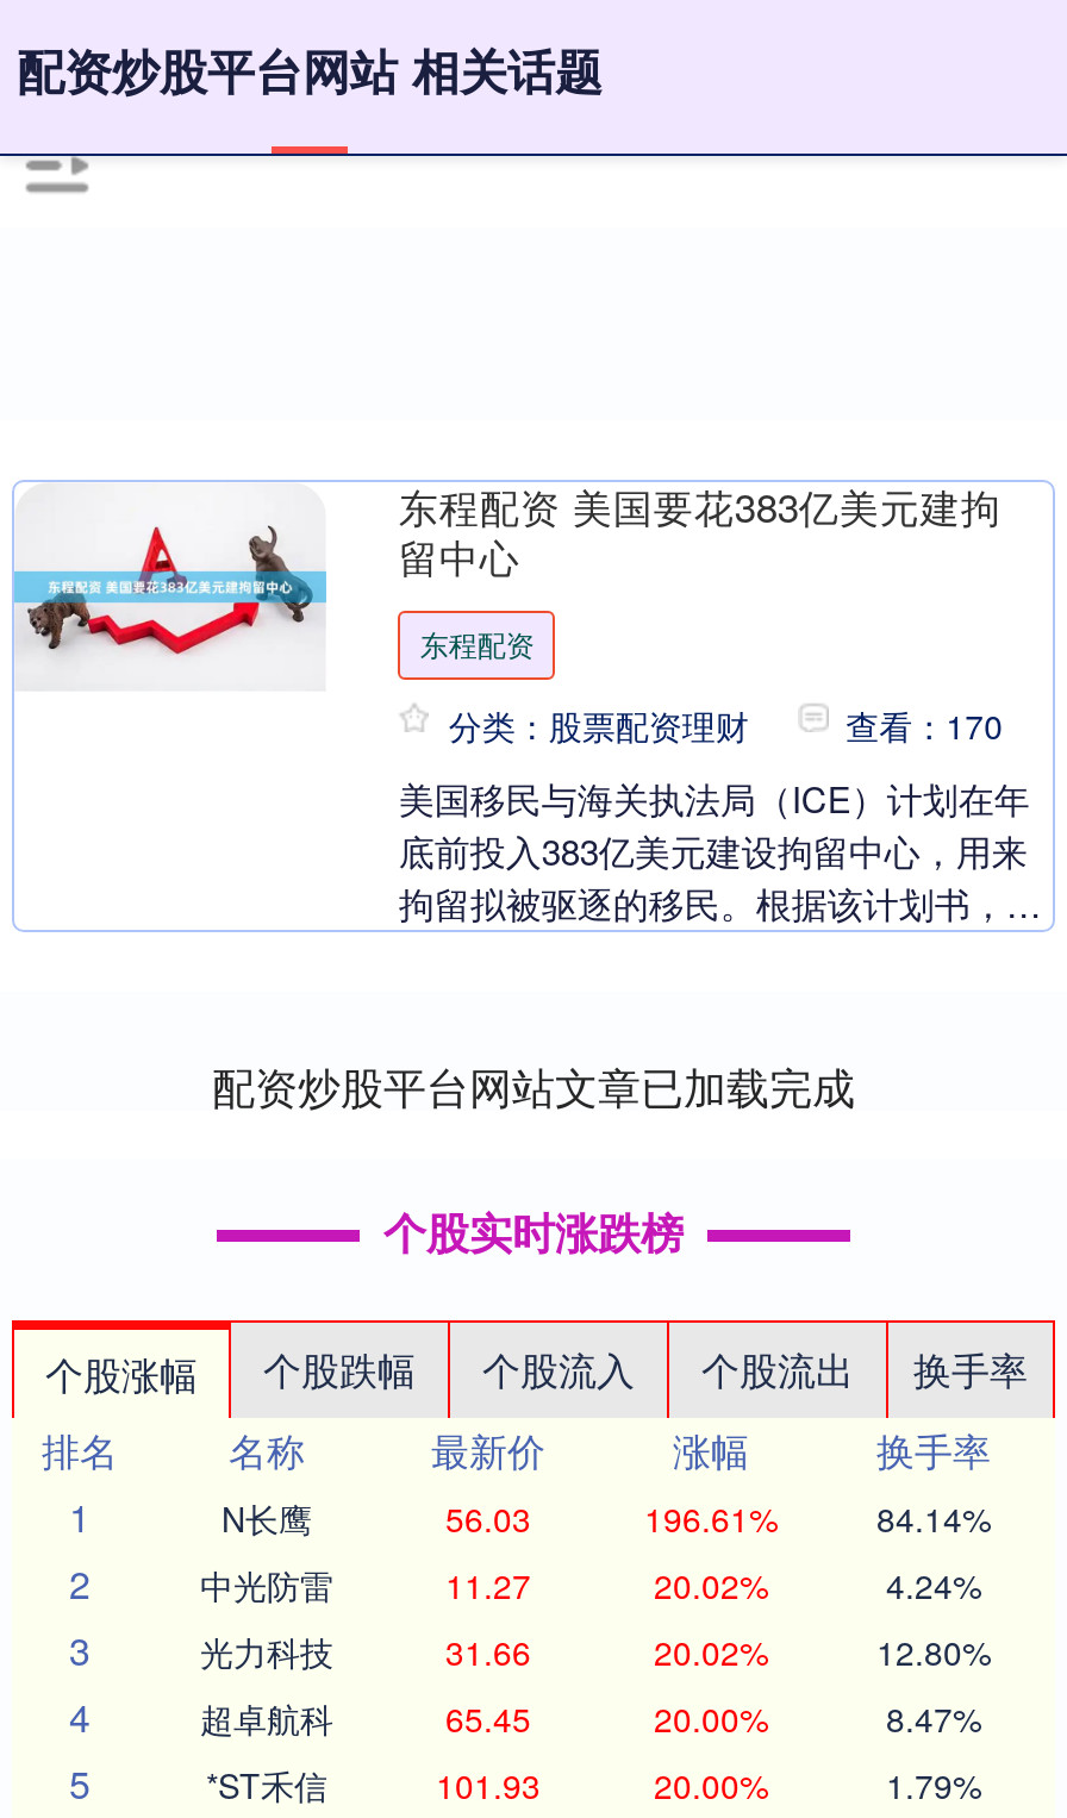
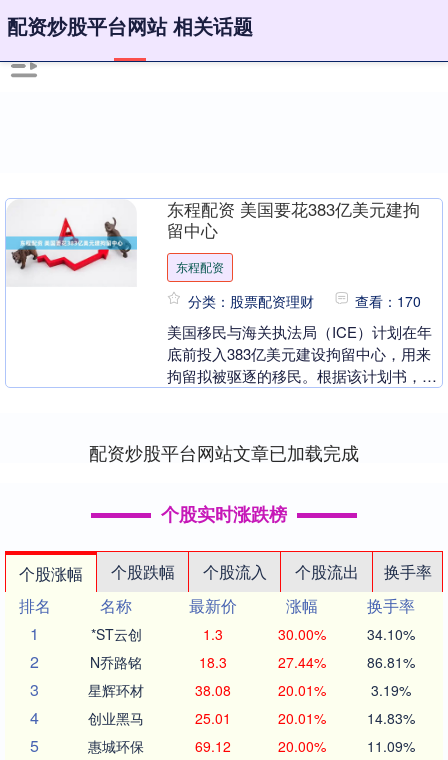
[221,1494,991,1542] N长鹰 | 56.03 | 196.61% | 84.14% -> [90,624,414,644] *ST云创 | 1.3 | 30.00% | 34.10%
[200,1561,981,1608] 中光防雷 | 11.27 | 20.02% | 4.24% -> [90,652,414,672] N乔路铭 | 18.3 | 27.44% | 86.81%
[200,1628,991,1675] 光力科技 | 31.66 | 20.02% | 12.80% -> [88,680,410,700] 星辉环材 | 38.08 | 20.01% | 3.19%
[200,1694,981,1742] 超卓航科 | 65.45 | 20.00% | 8.47% -> [88,708,414,728] 创业黑马 | 25.01 | 20.01% | 14.83%
[206,1761,541,1808] *ST禾信 | 101.93 -> [88,736,230,756] 惠城环保 | 69.12
[886,1761,981,1808] 1.79% -> [366,736,414,756] 11.09%

